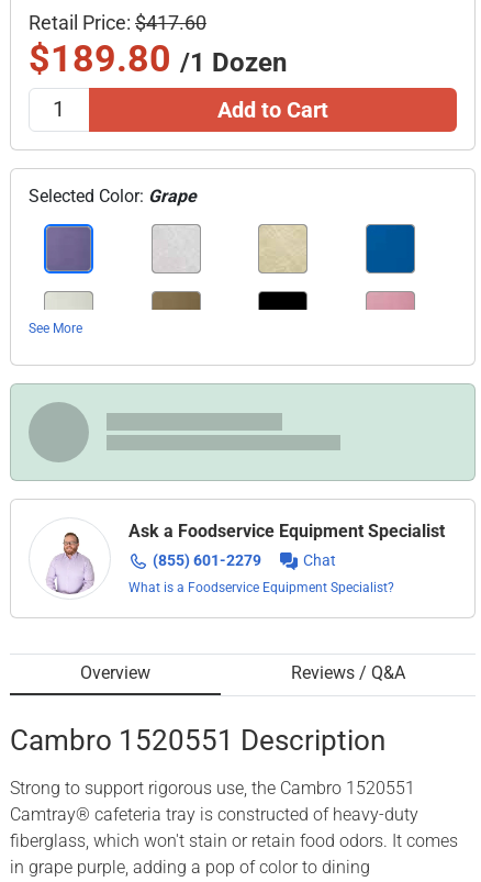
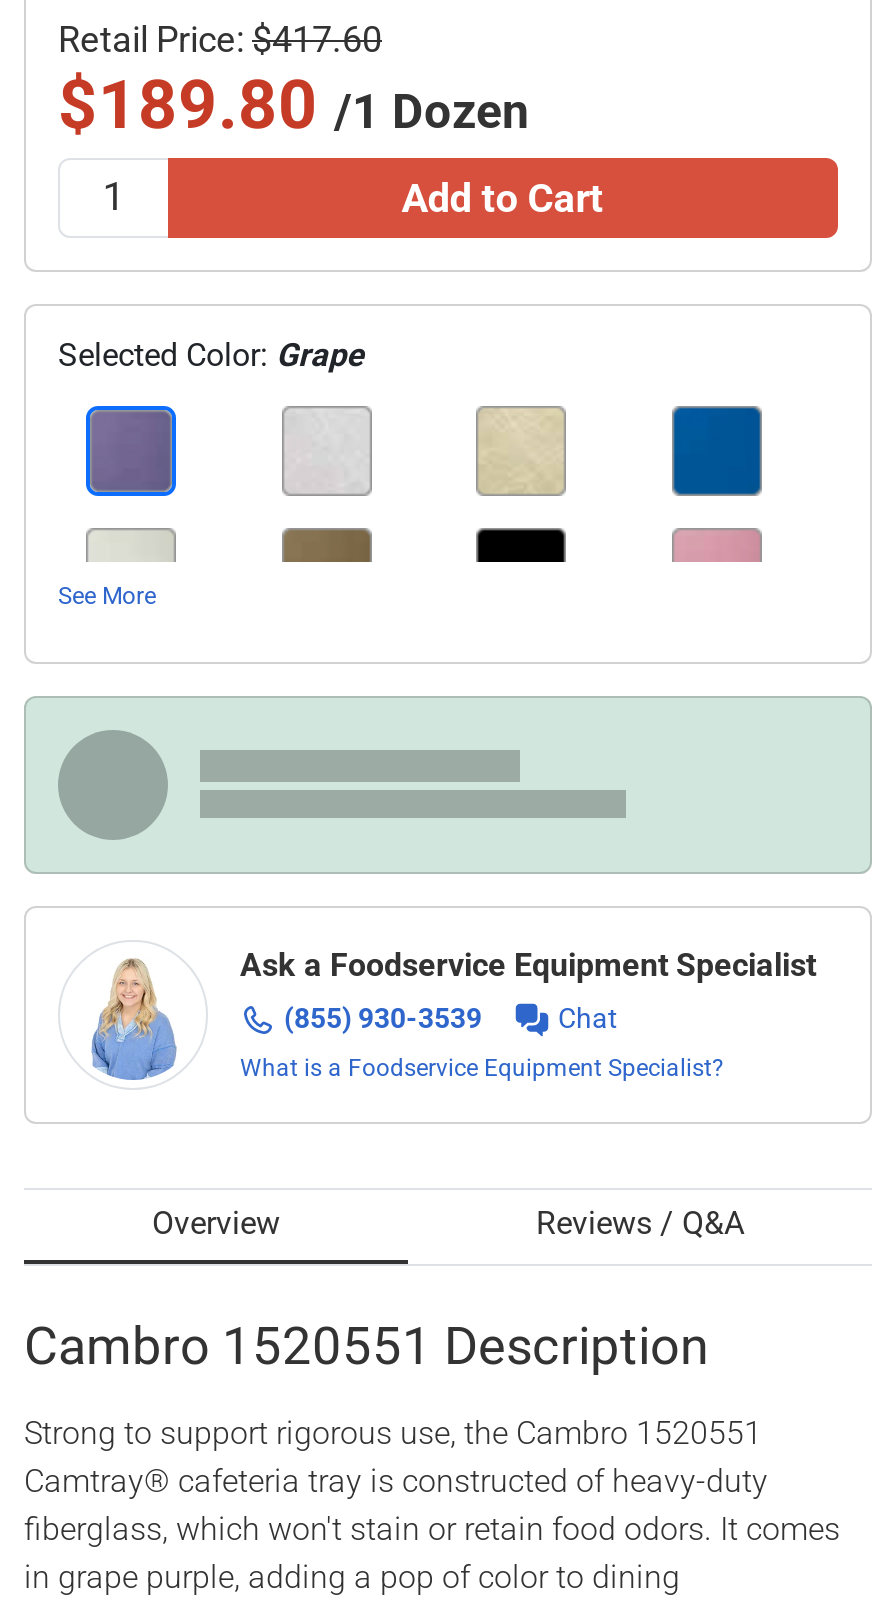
[48,527,94,594] [image] -> [92,956,176,1080] [image]
[153,552,261,569] (855) 601-2279 -> [284,1003,482,1035] (855) 930-3539

